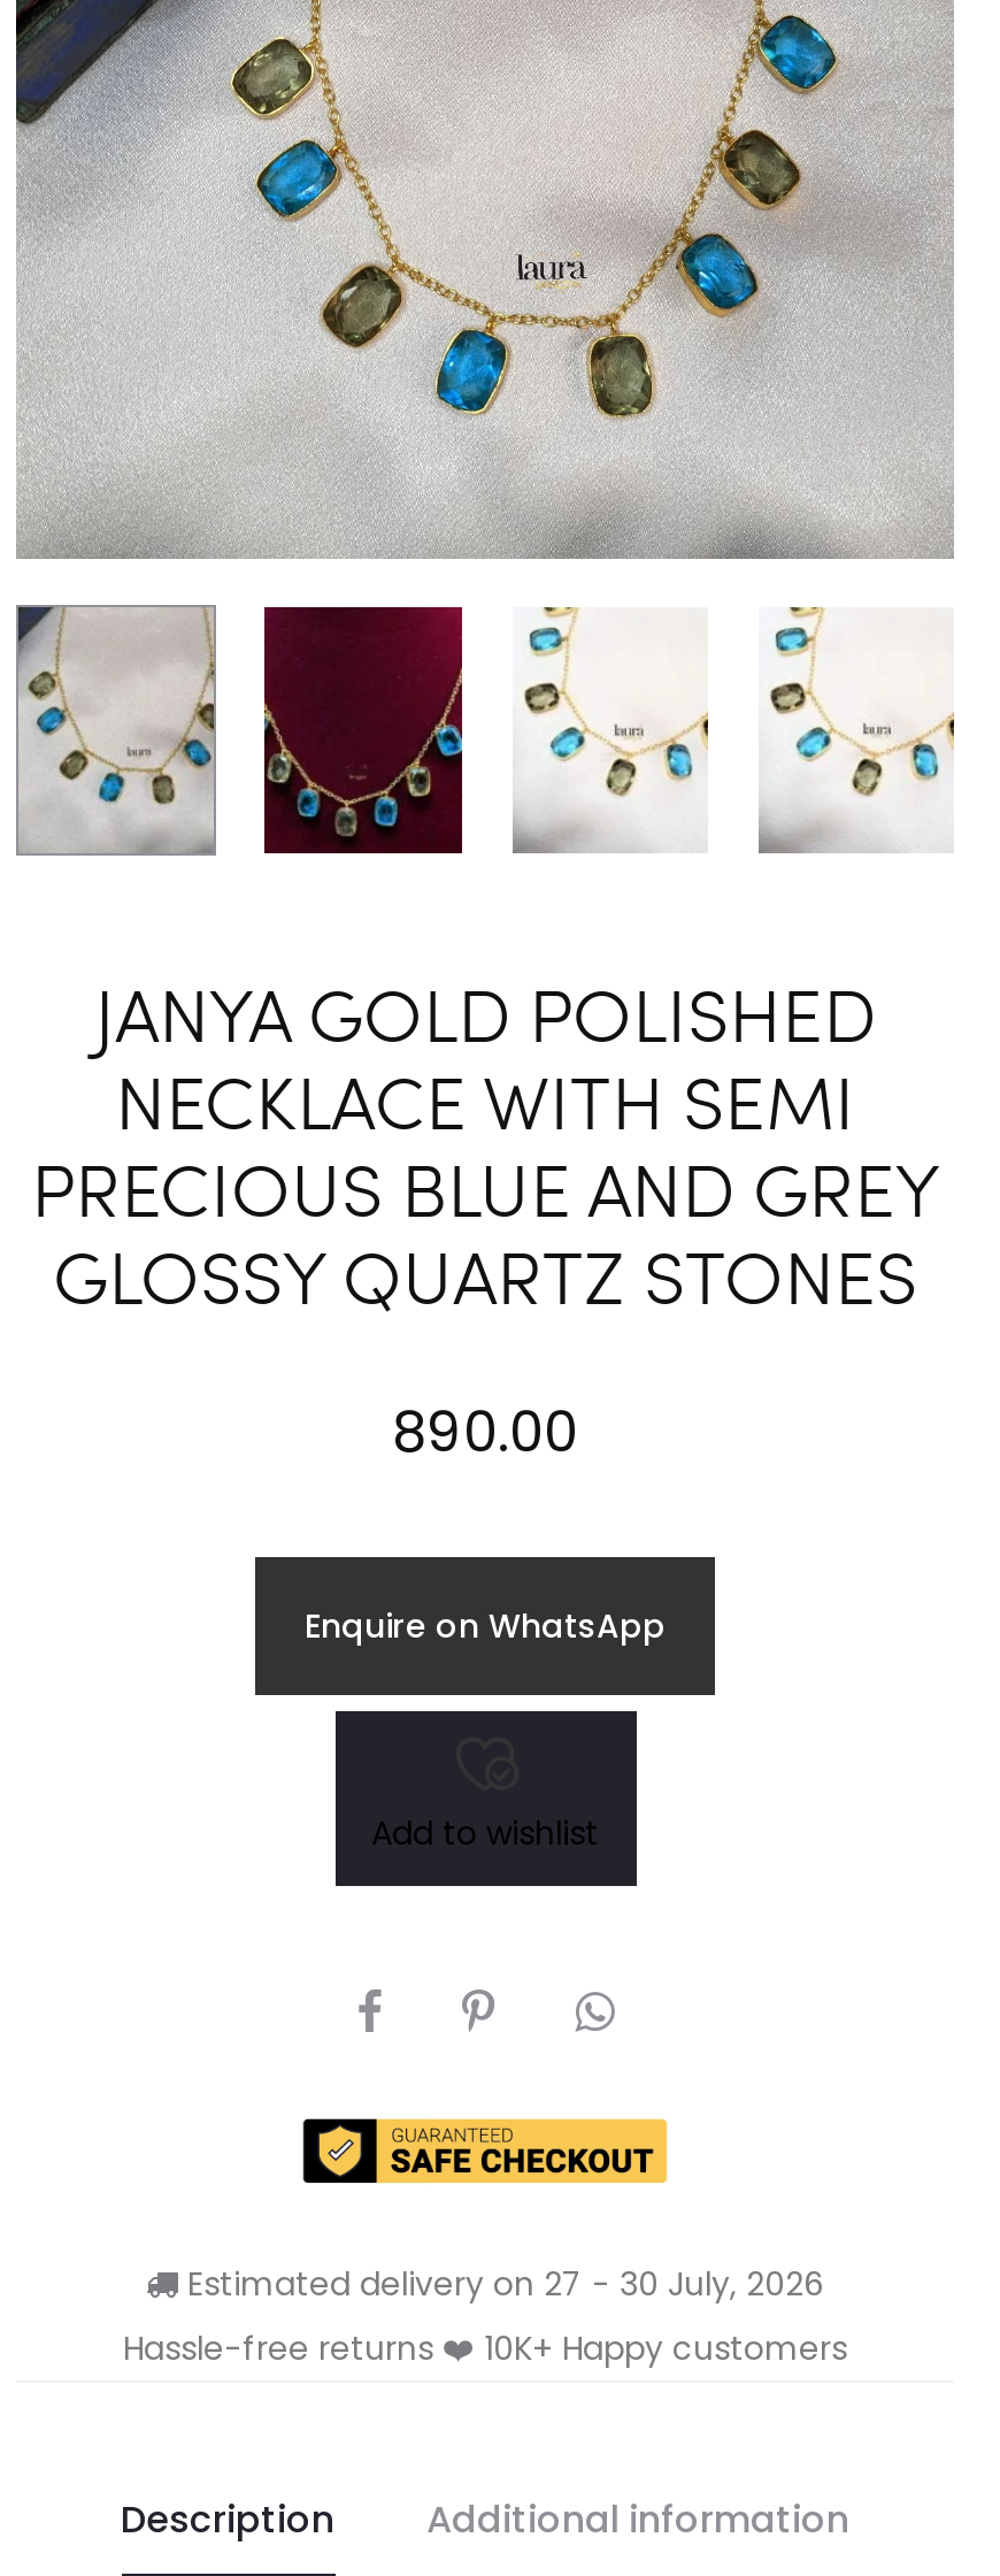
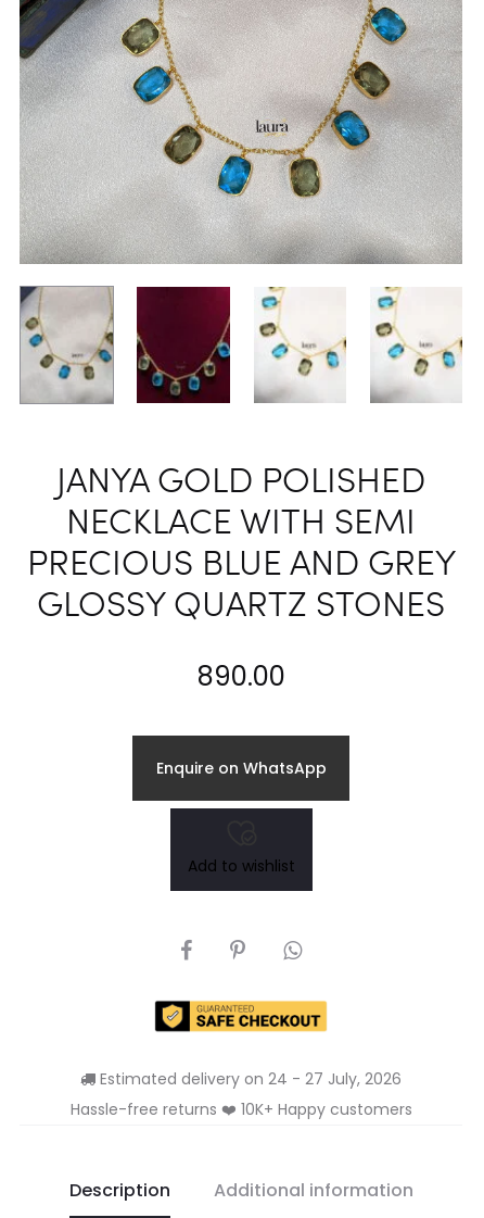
[178,2262,824,2308] Estimated delivery on 27 - 30 July, 2026 -> [95,1068,402,1090] Estimated delivery on 24 - 27 July, 2026

